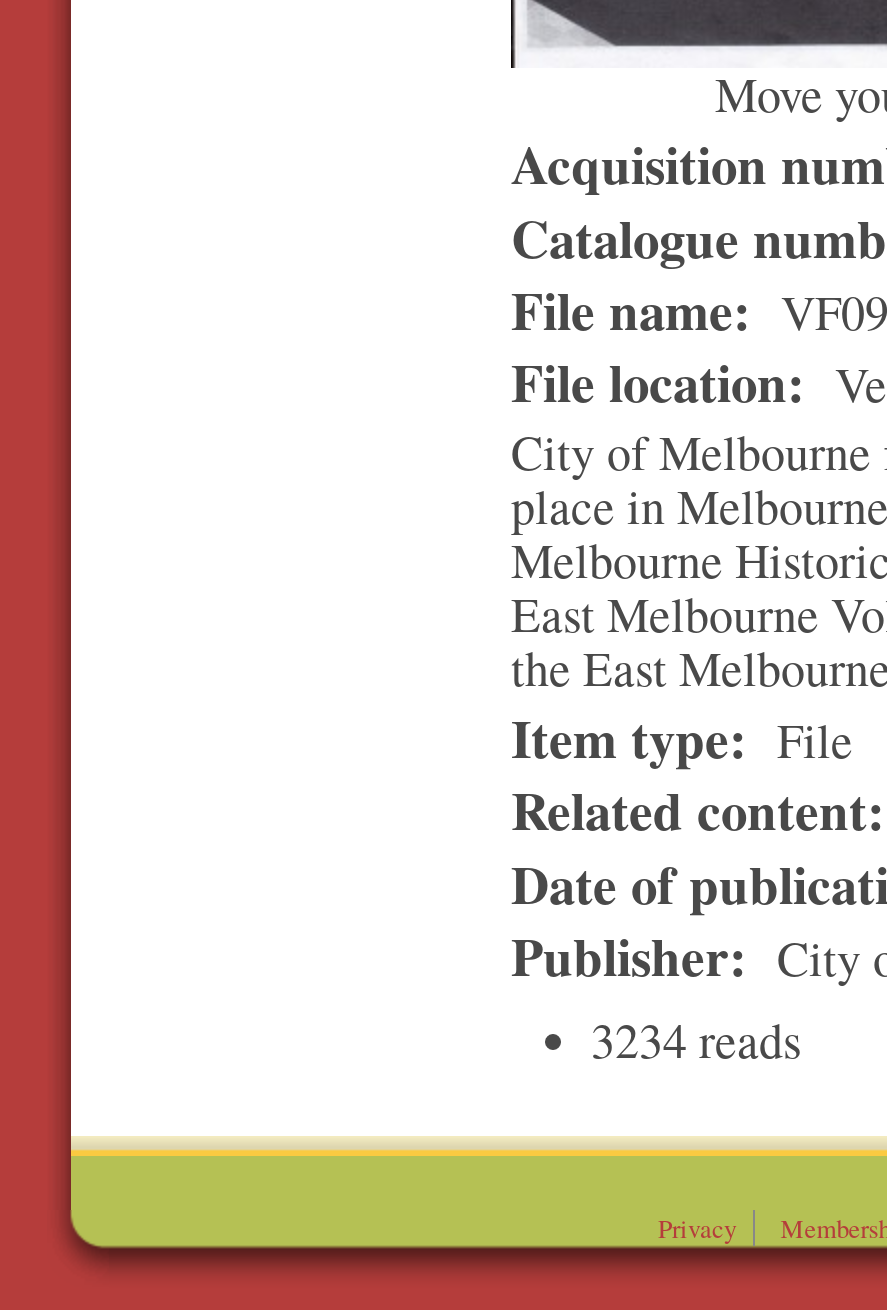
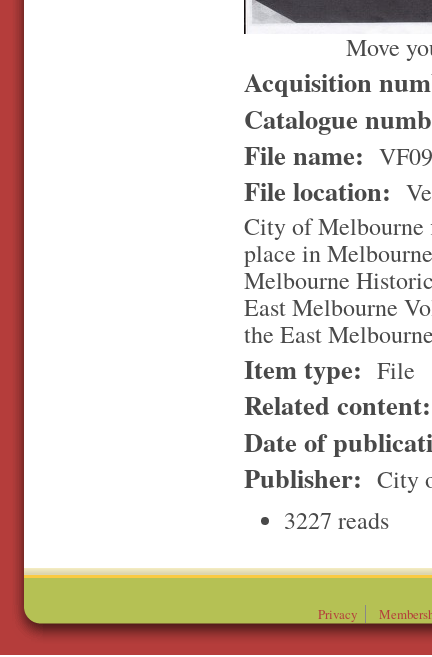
[591,1008,801,1072] 3234 reads -> [284,504,389,536] 3227 reads

